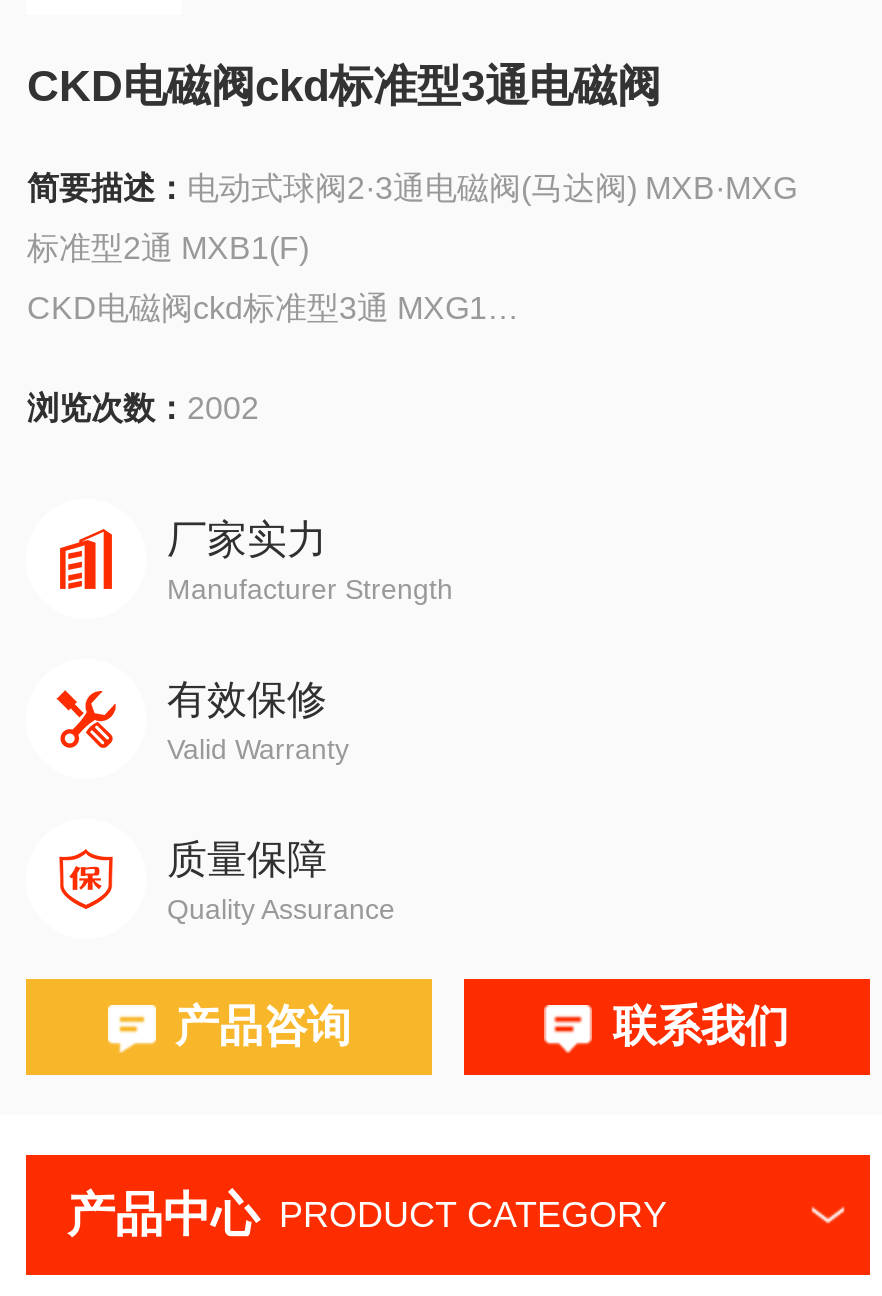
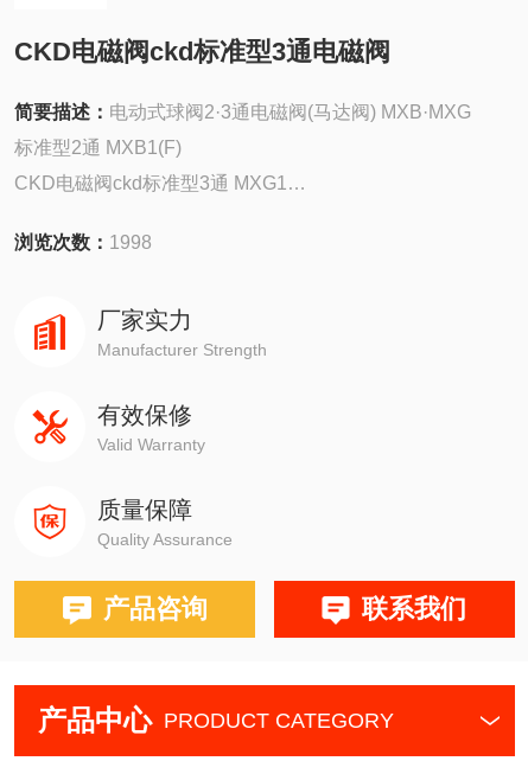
[27,391,259,425] 浏览次数：2002 -> [15,232,152,252] 浏览次数：1998

